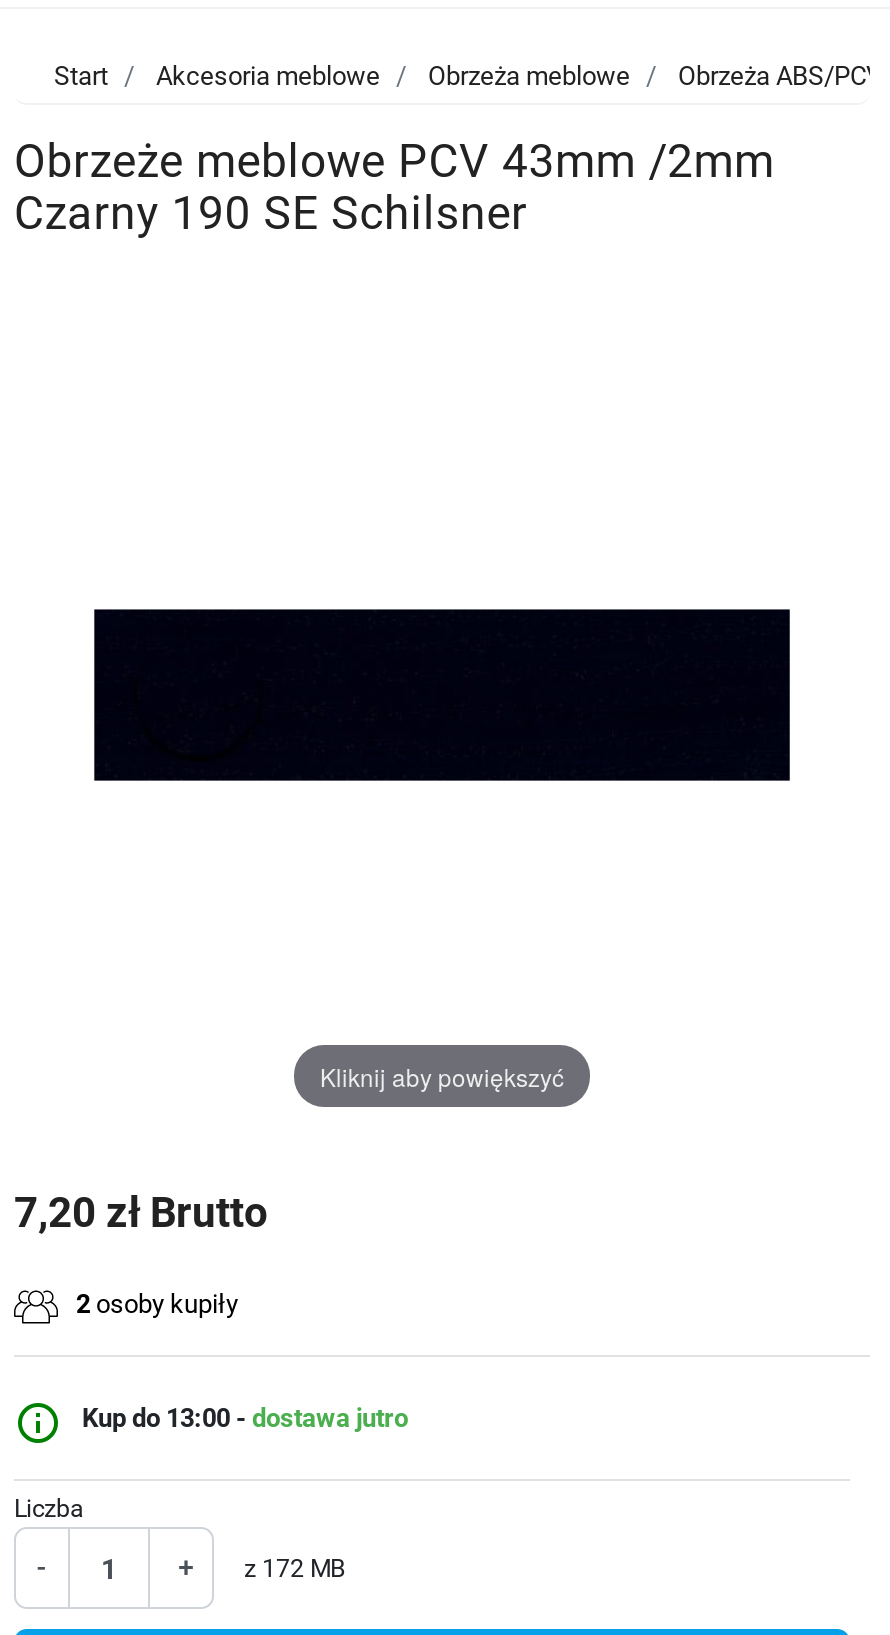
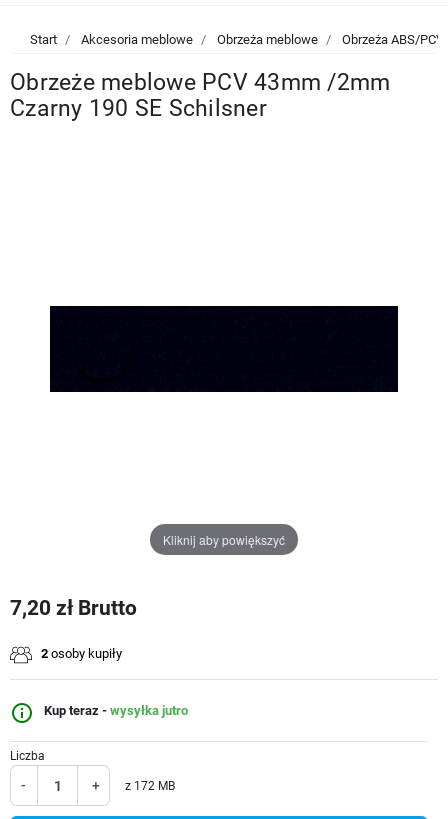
[82,1403,408,1433] Kup do 13:00 - dostawa jutro -> [44,703,188,718] Kup teraz - wysyłka jutro

